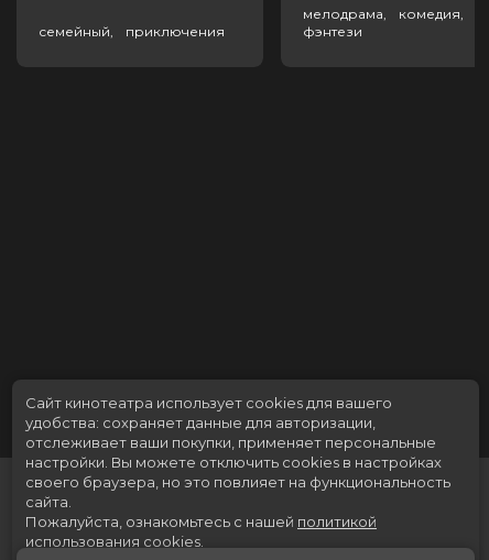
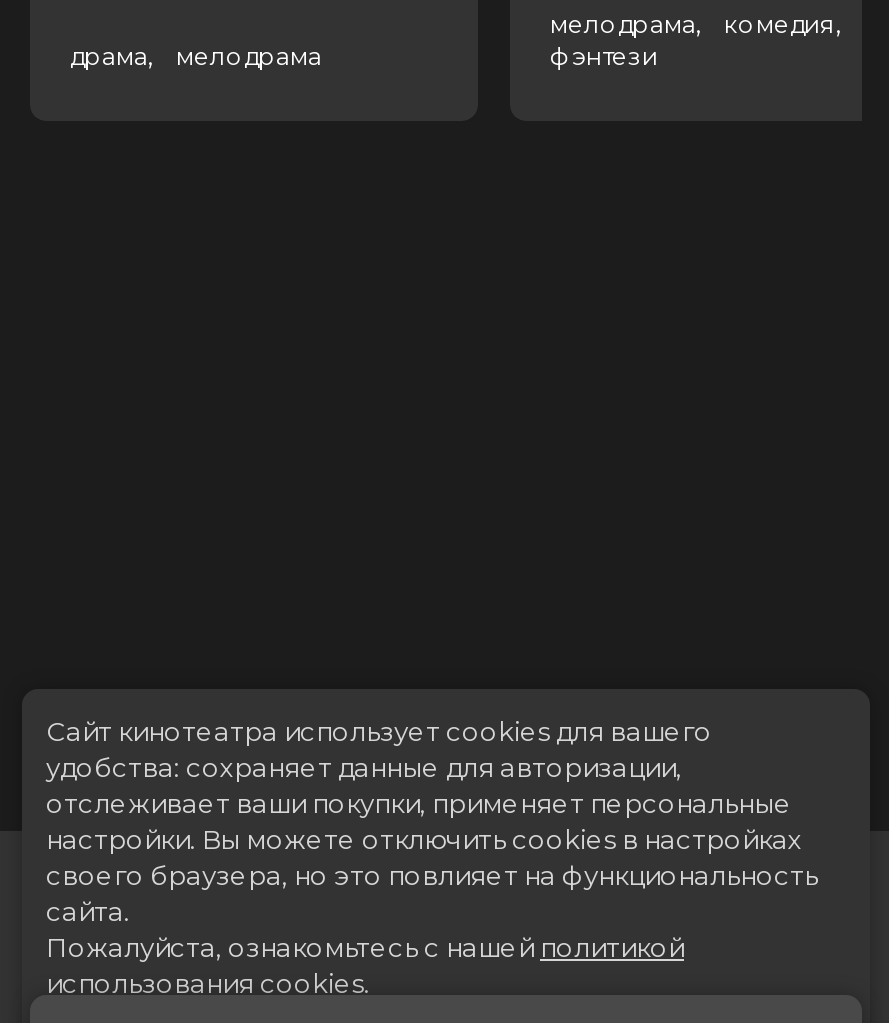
[39,24,225,40] семейный, приключения -> [70,42,322,72] драма, мелодрама

